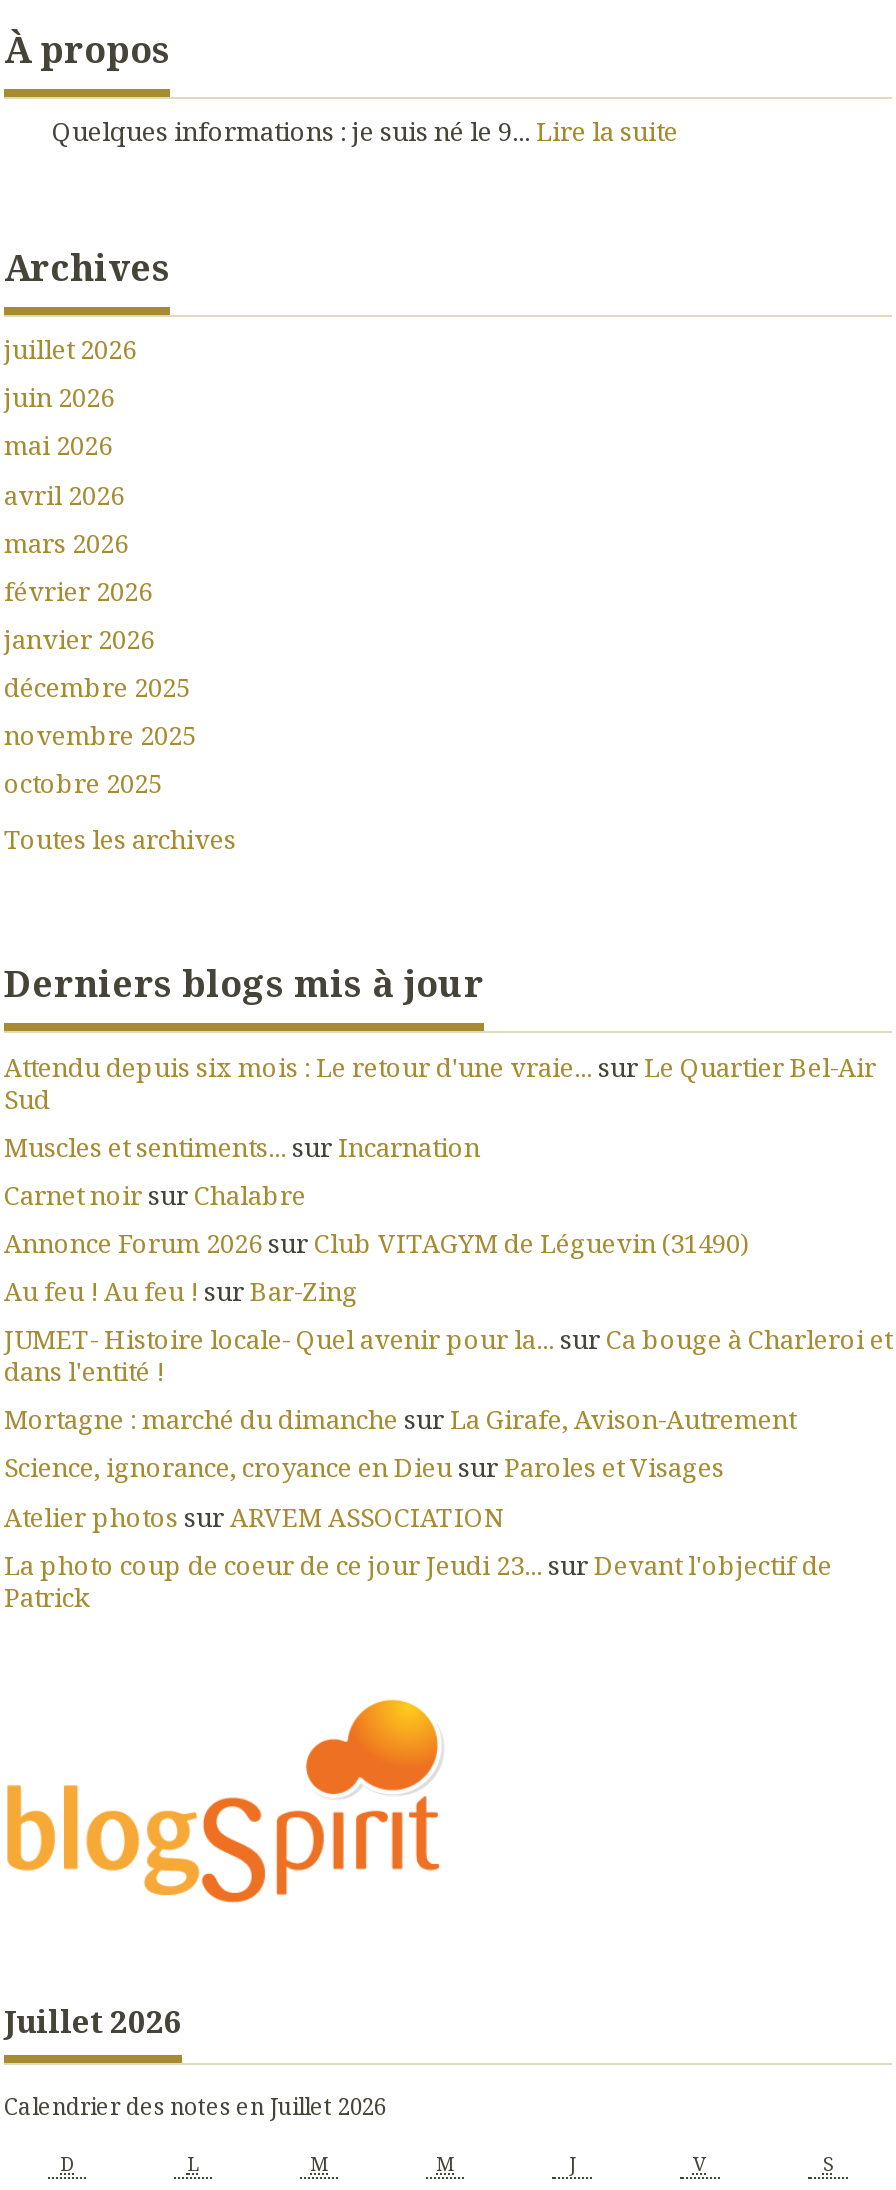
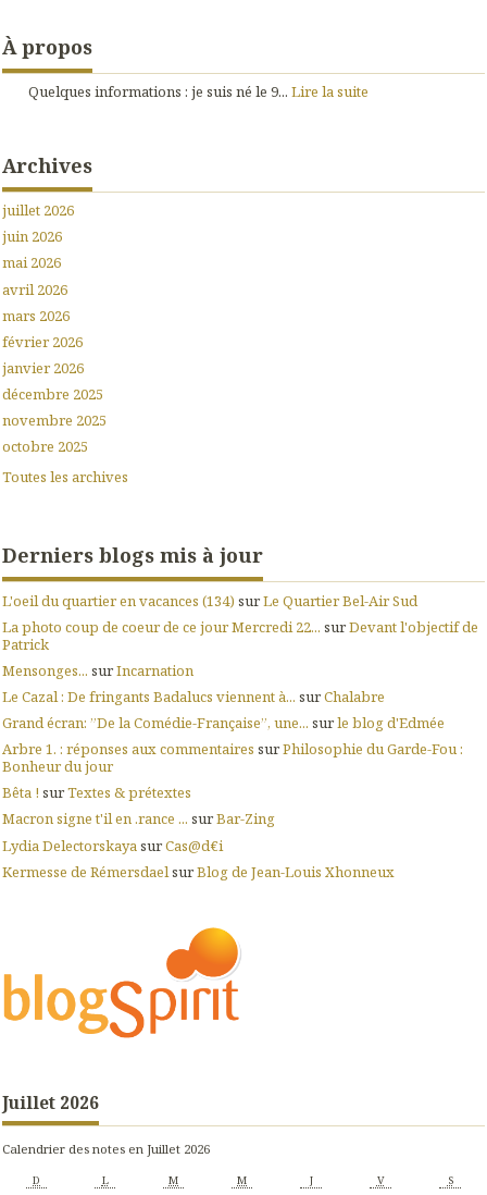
[4,1048,892,1582] Attendu depuis six mois : Le retour d'une vraie... sur Le Quartier Bel-Air | Sud | Muscles et sentiments... sur Incarnation | Carnet noir sur Chalabre | Annonce Forum 2026 sur Club VITAGYM de Léguevin (31490) | Au feu ! Au feu ! sur Bar-Zing | JUMET- Histoire locale- Quel avenir pour la... sur Ca bouge à Charleroi et | dans l'entité ! | Mortagne : marché du dimanche sur La Girafe, Avison-Autrement | Science, ignorance, croyance en Dieu sur Paroles et Visages | Atelier photos sur ARVEM ASSOCIATION | La photo coup de coeur de ce jour Jeudi 23... sur Devant l'objectif de -> [2,590,478,636] L'oeil du quartier en vacances (134) sur Le Quartier Bel-Air Sud | La photo coup de coeur de ce jour Mercredi 22... sur Devant l'objectif de
moved [4,1578,90,1614] -> [2,634,49,654]: Patrick
none -> [2,660,463,881] Mensonges... sur Incarnation | Le Cazal : De fringants Badalucs viennent à... sur Chalabre | Grand écran: ”De la Comédie-Française”, une... sur le blog d'Edmée | Arbre 1. : réponses aux commentaires sur Philosophie du Garde-Fou : | Bonheur du jour | Bêta ! sur Textes & prétextes | Macron signe t'il en .rance ... sur Bar-Zing | Lydia Delectorskaya sur Cas@d€i | Kermesse de Rémersdael sur Blog de Jean-Louis Xhonneux

